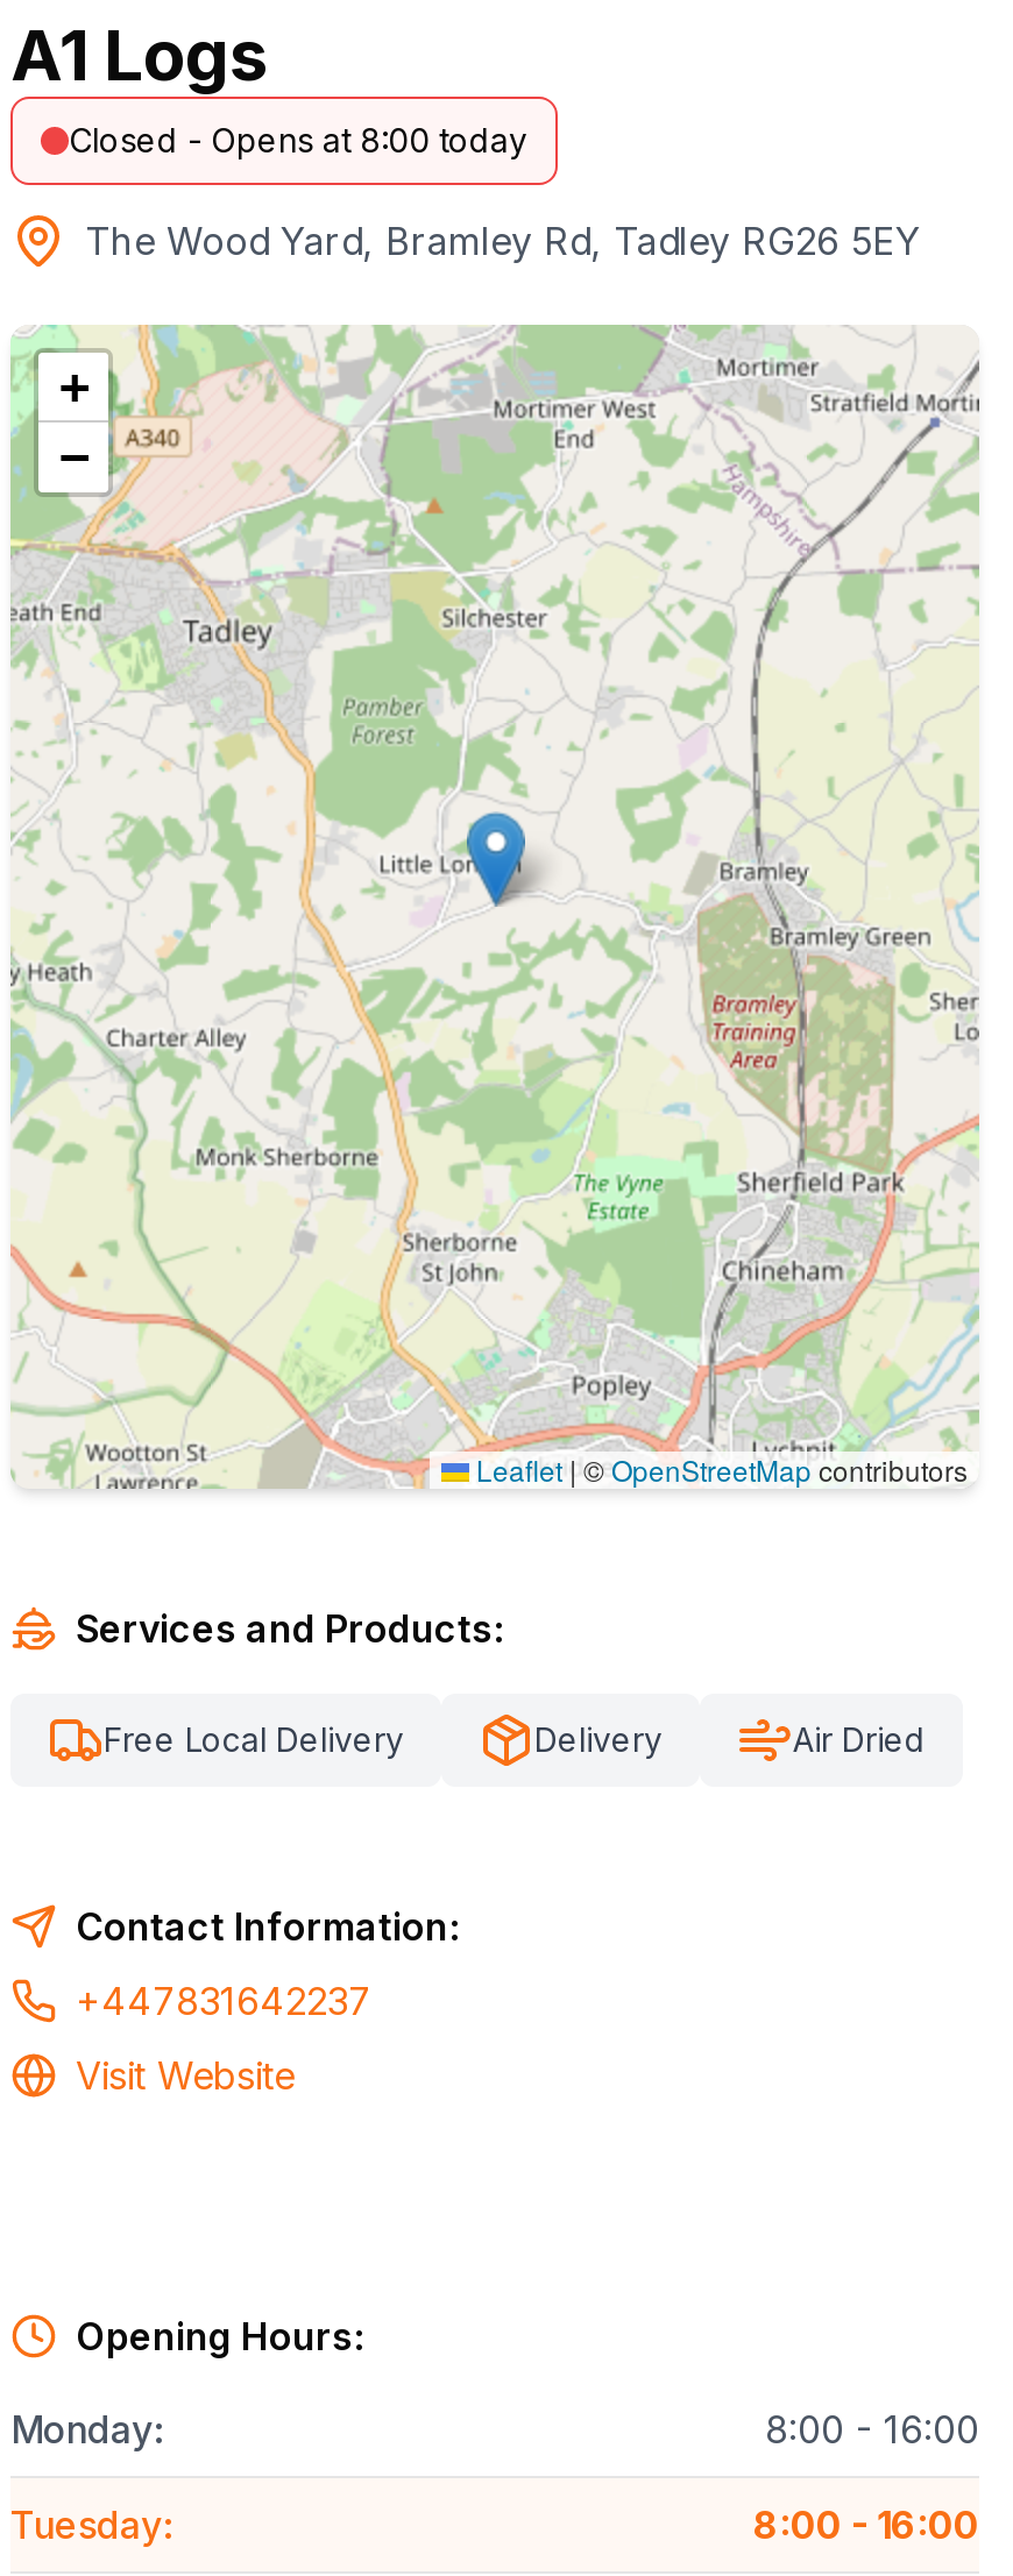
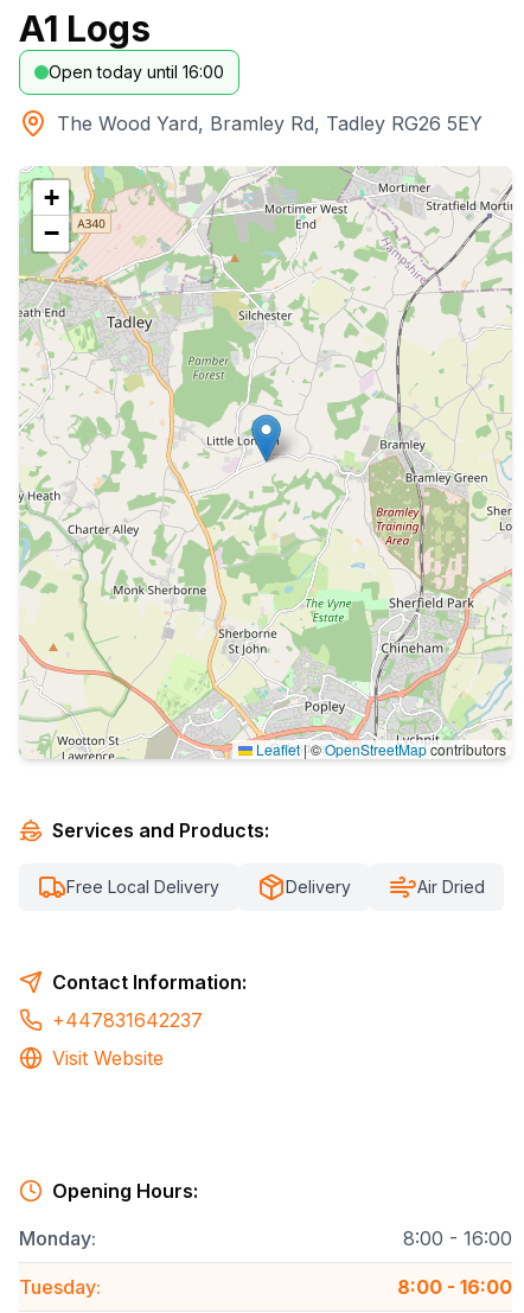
[69,120,527,159] Closed - Opens at 8:00 today -> [49,62,224,82] Open today until 16:00

